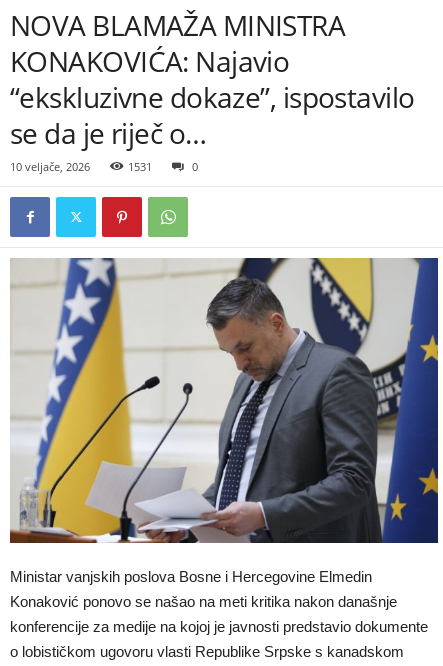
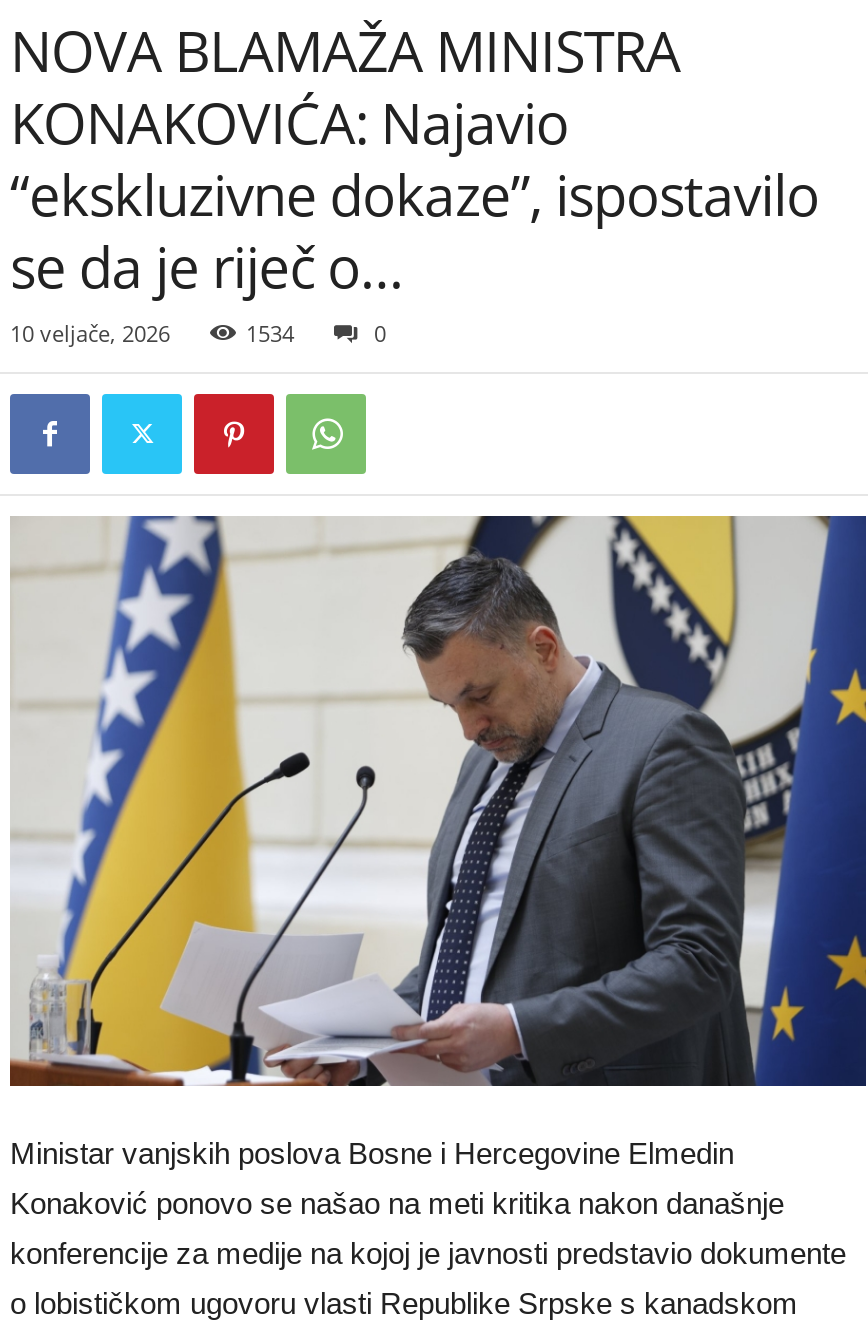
[128,159,152,174] 1531 -> [246,318,294,348] 1534

